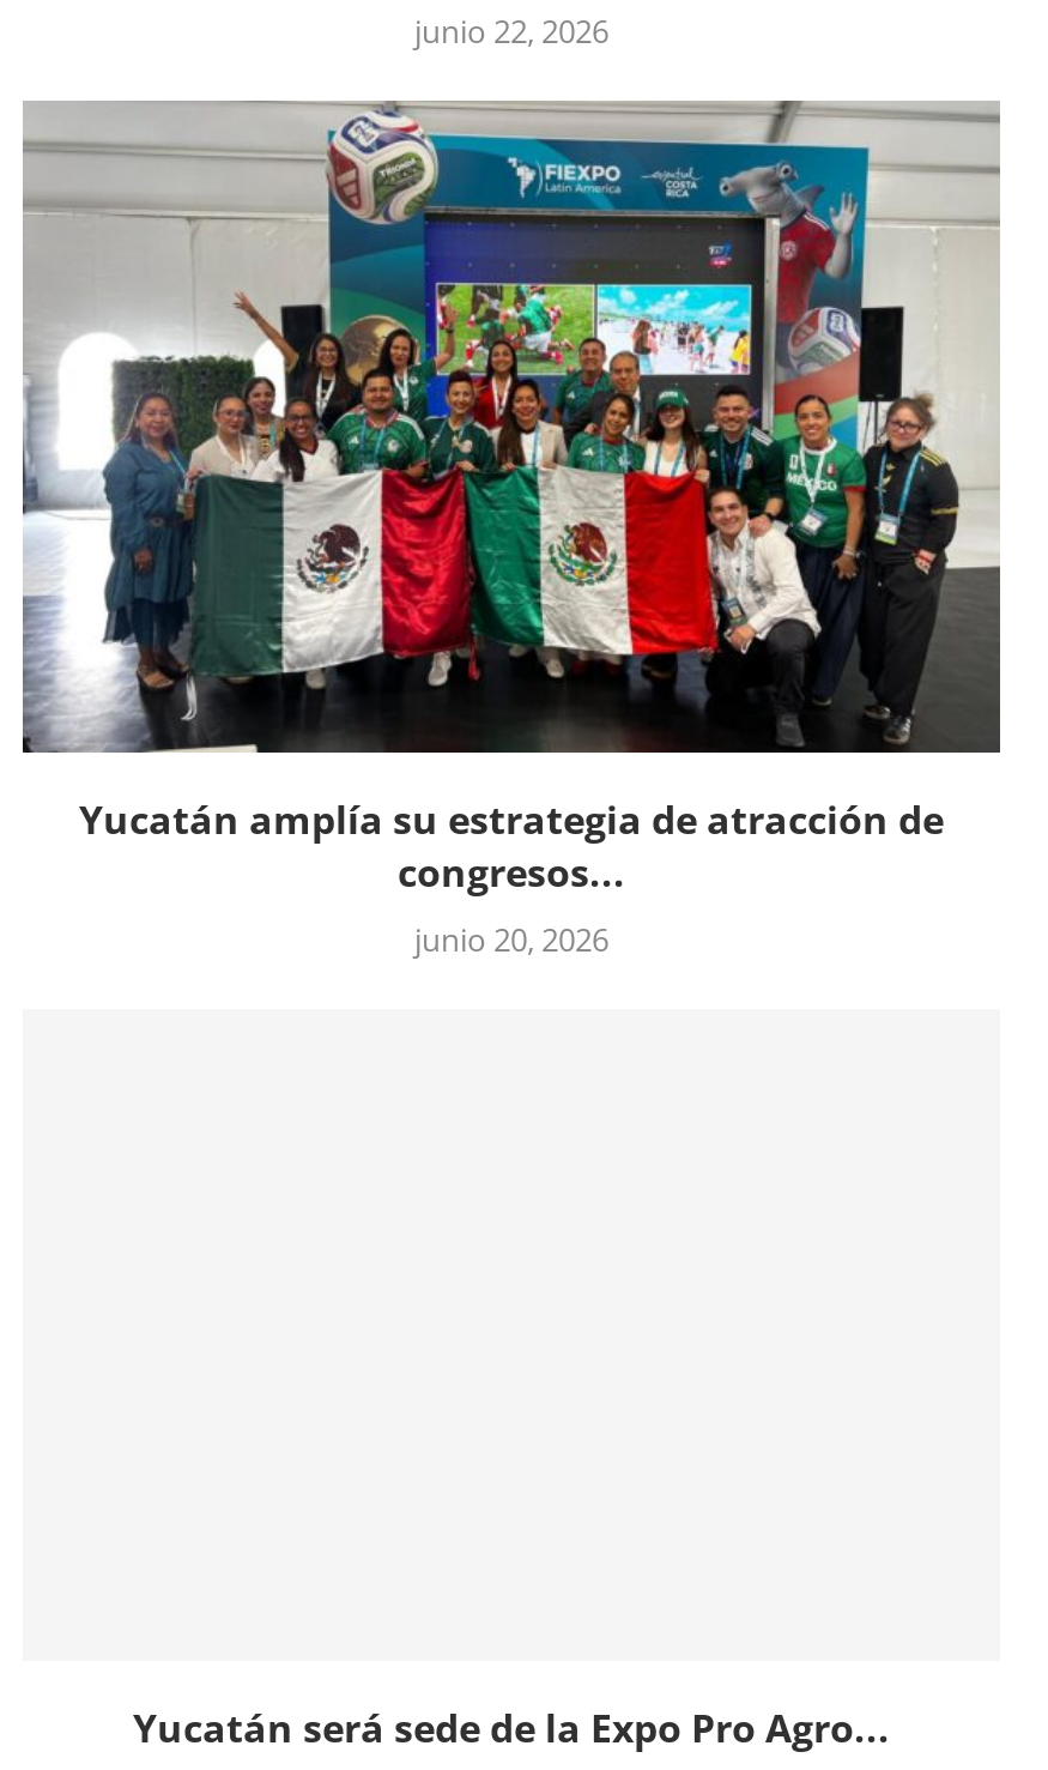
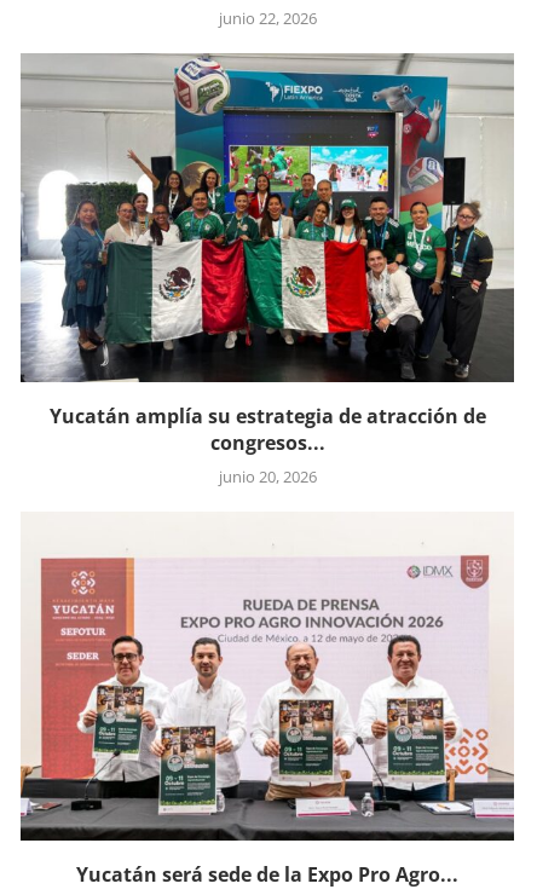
none -> [19,554,515,842] [image]

